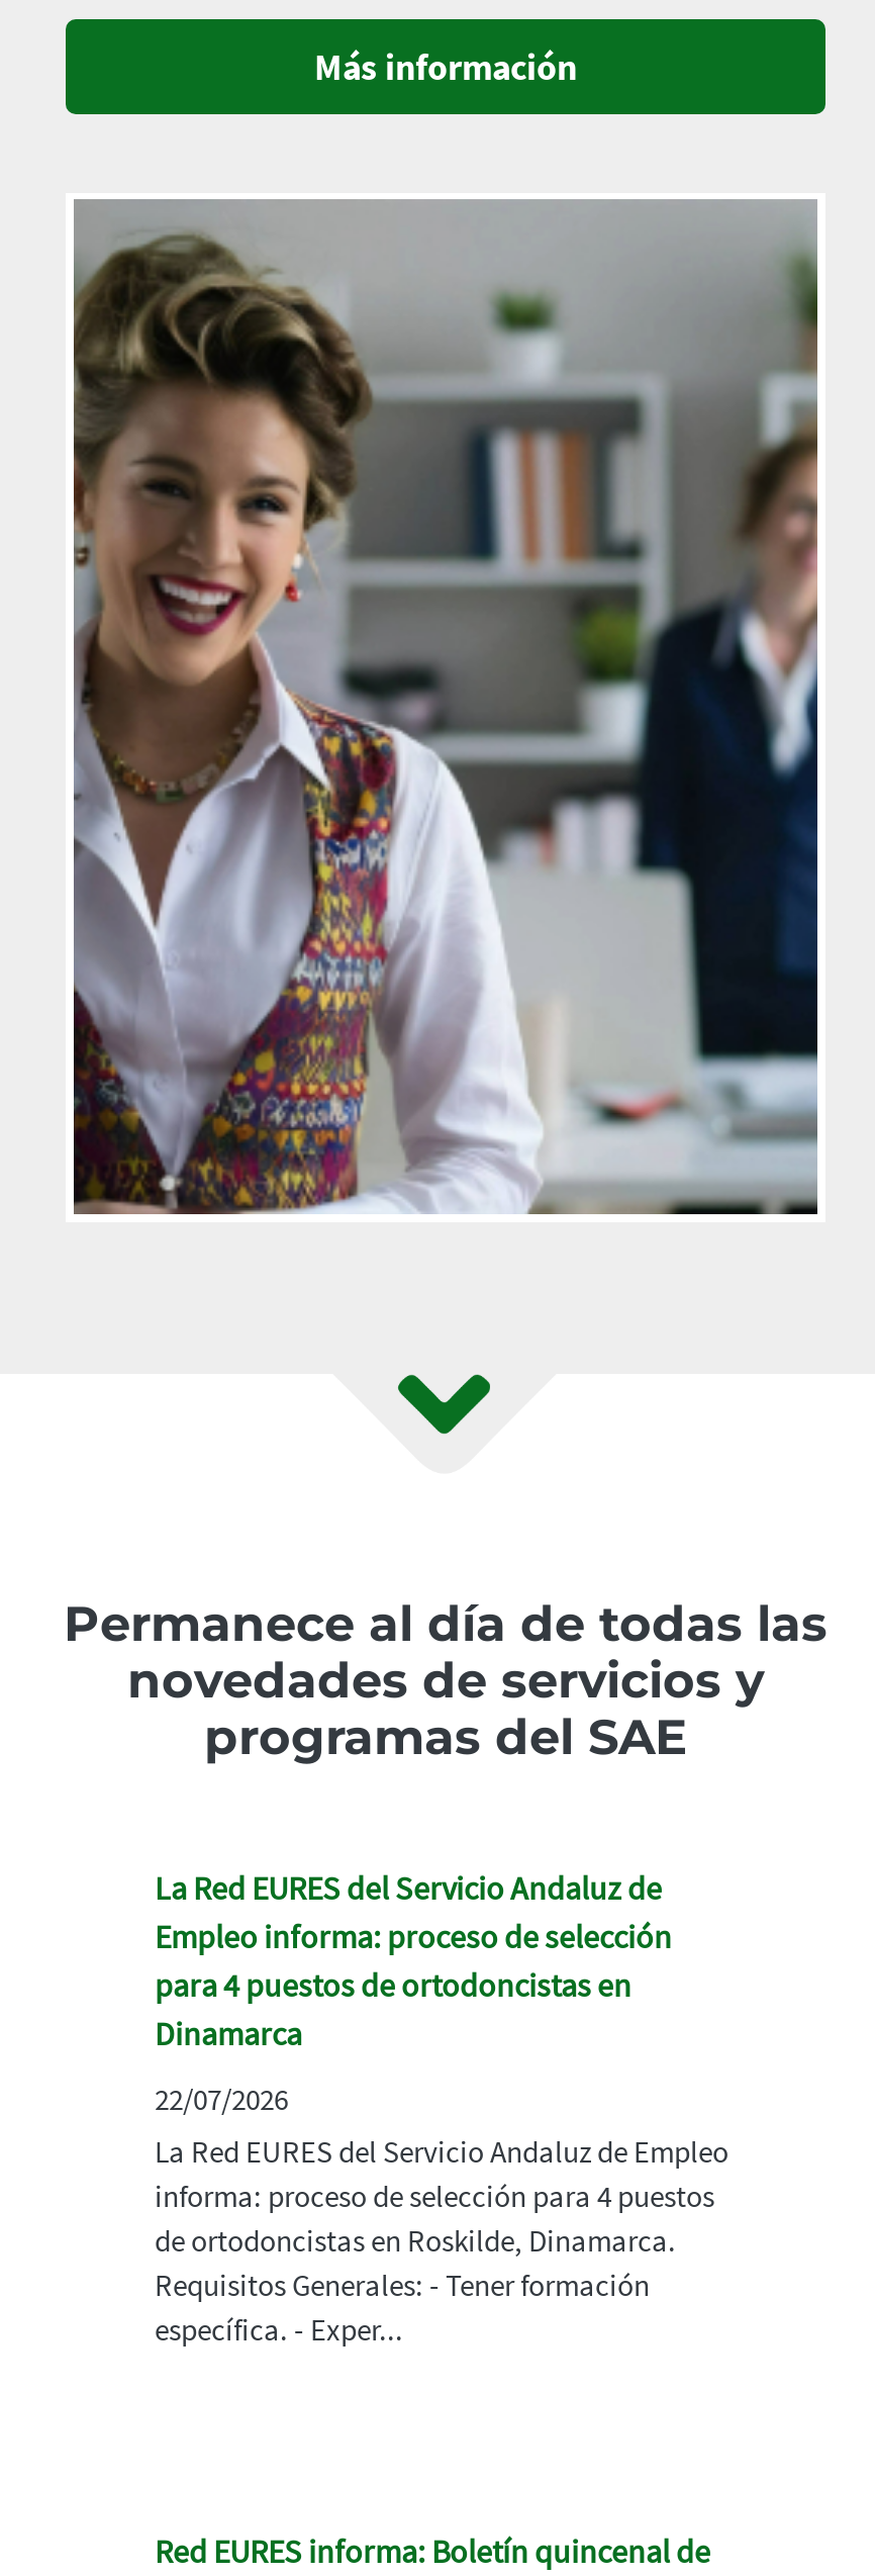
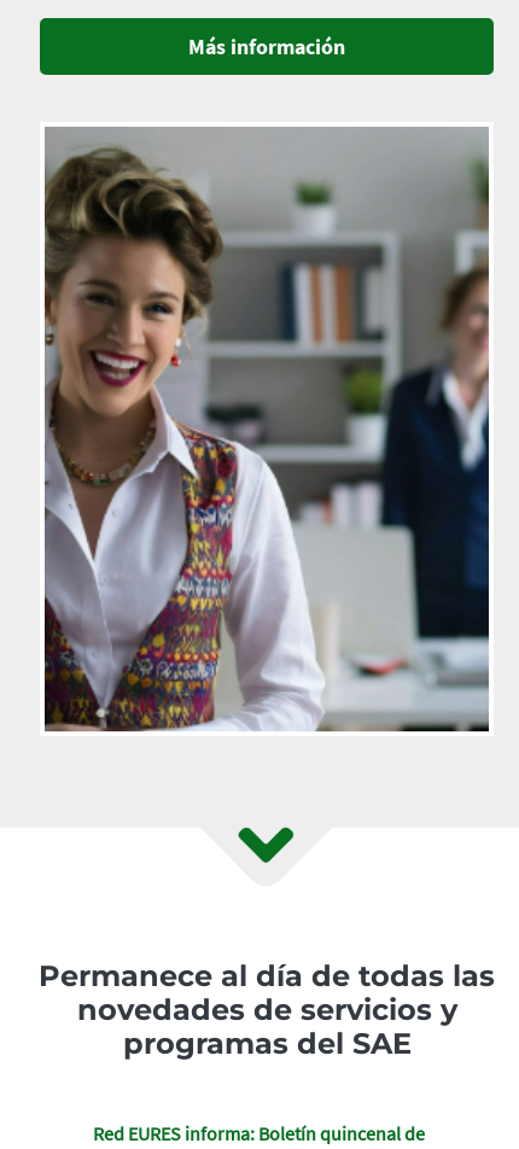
[155,1867,728,2348] La Red EURES del Servicio Andaluz de | Empleo informa: proceso de selección | para 4 puestos de ortodoncistas en | Dinamarca | 22/07/2026 | La Red EURES del Servicio Andaluz de Empleo | informa: proceso de selección para 4 puestos | de ortodoncistas en Roskilde, Dinamarca. | Requisitos Generales: - Tener formación | específica. - Exper... -> none

